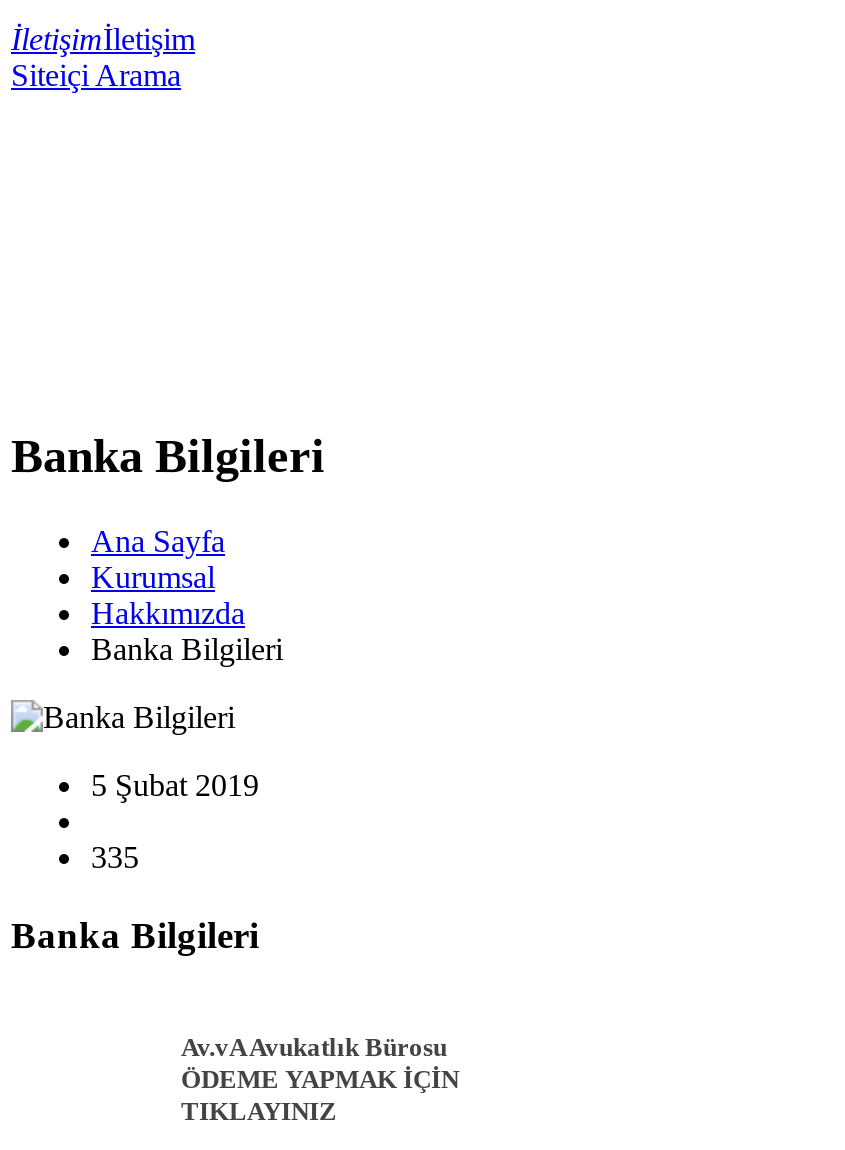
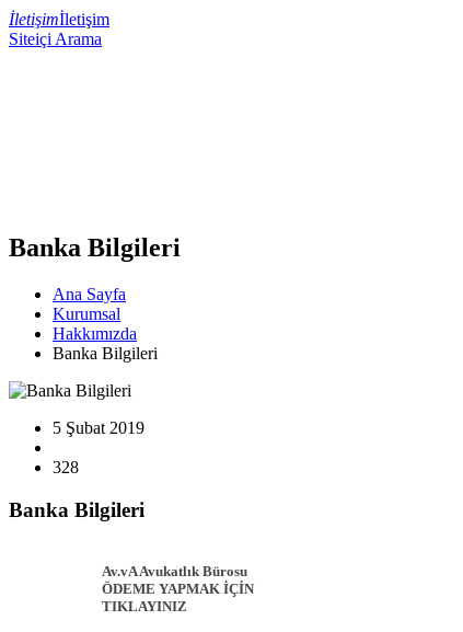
[91,840,139,874] 335 -> [53,458,79,476] 328

